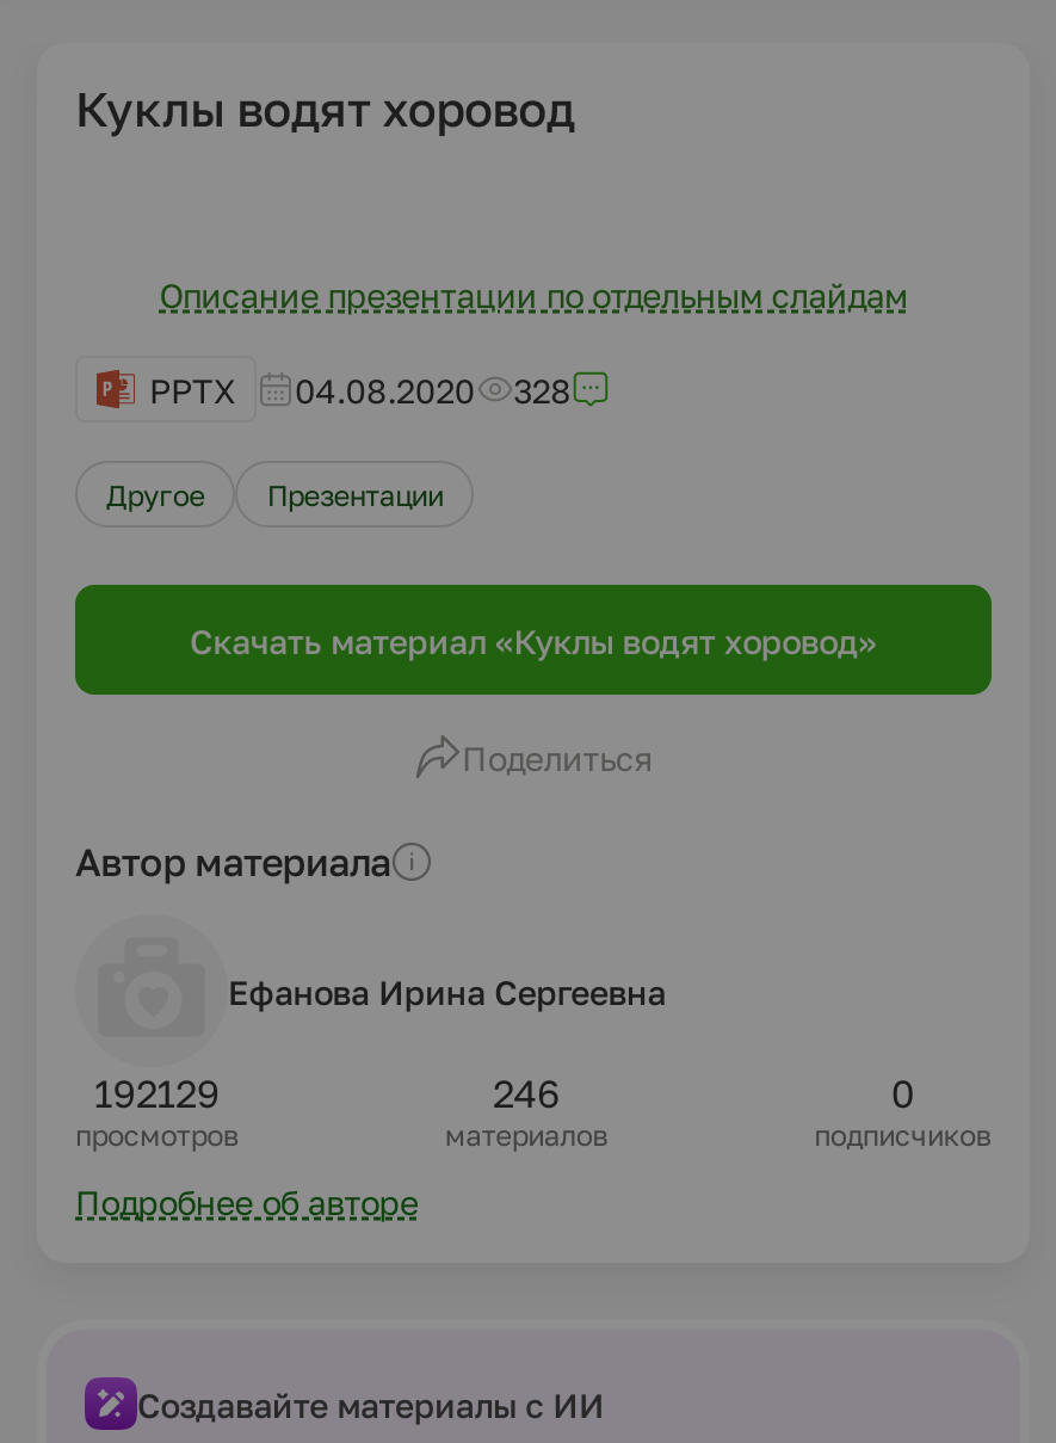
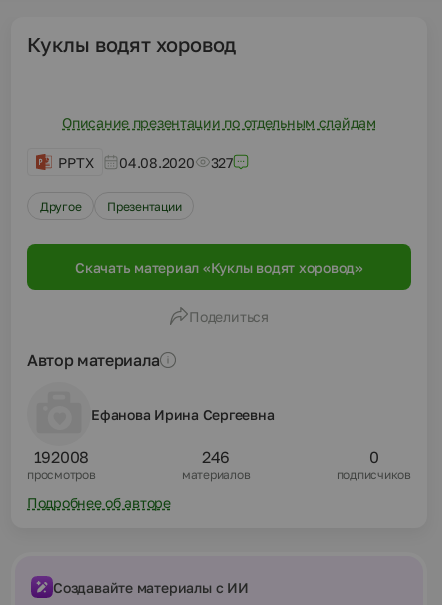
[149,369,571,409] PPTX 04.08.2020 328 -> [58,153,233,170] PPTX 04.08.2020 327
[94,1069,220,1117] 192129 -> [33,447,89,467] 192008

